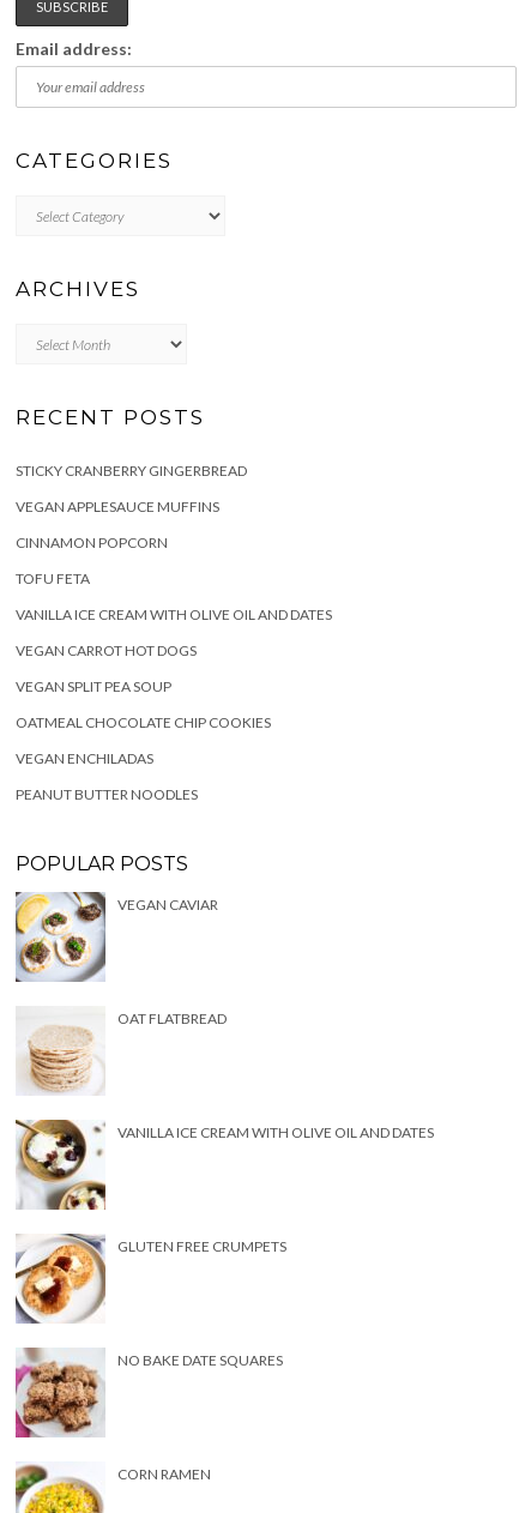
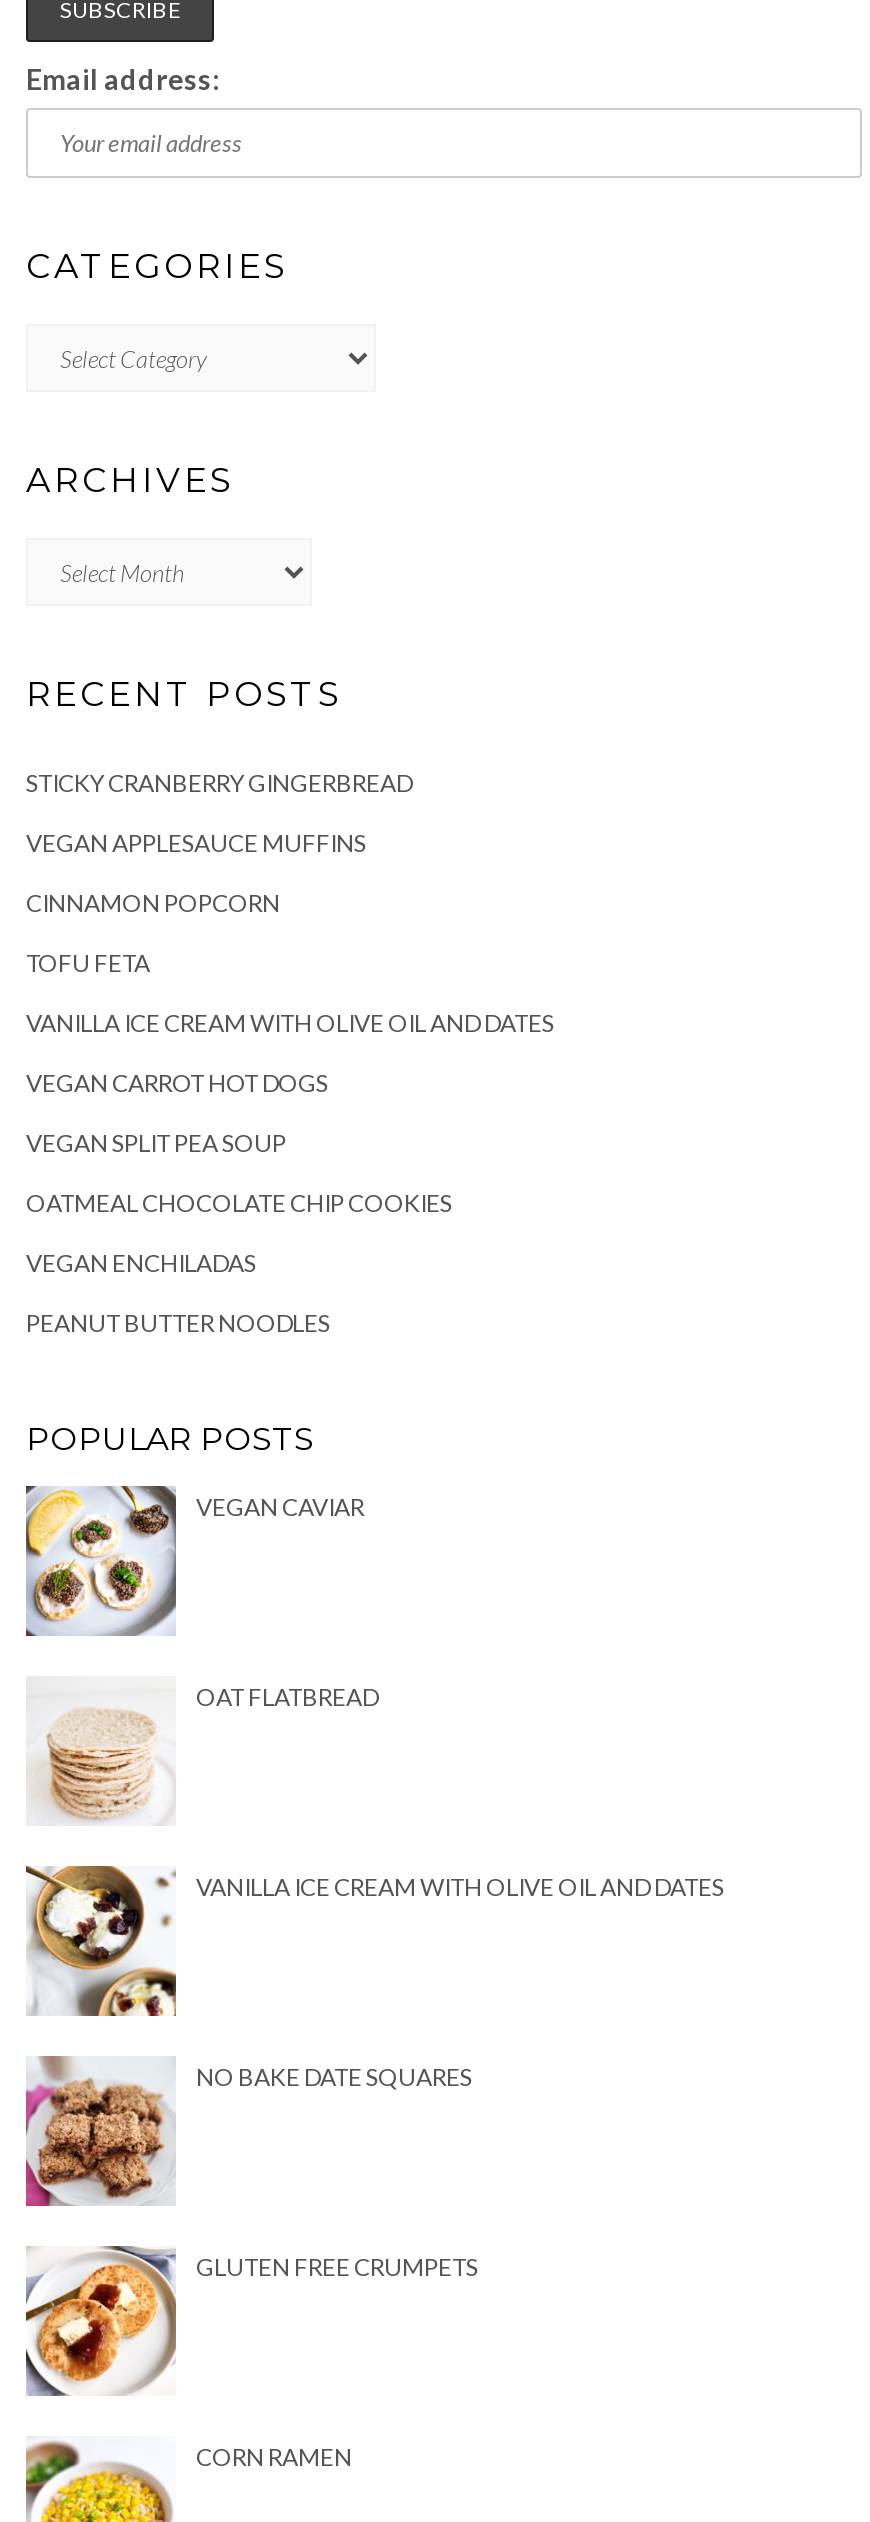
moved [13,1231,286,1326] -> [22,2242,478,2400]: [image] | GLUTEN FREE CRUMPETS
moved [14,1346,283,1439] -> [24,2056,472,2208]: [image] | NO BAKE DATE SQUARES

